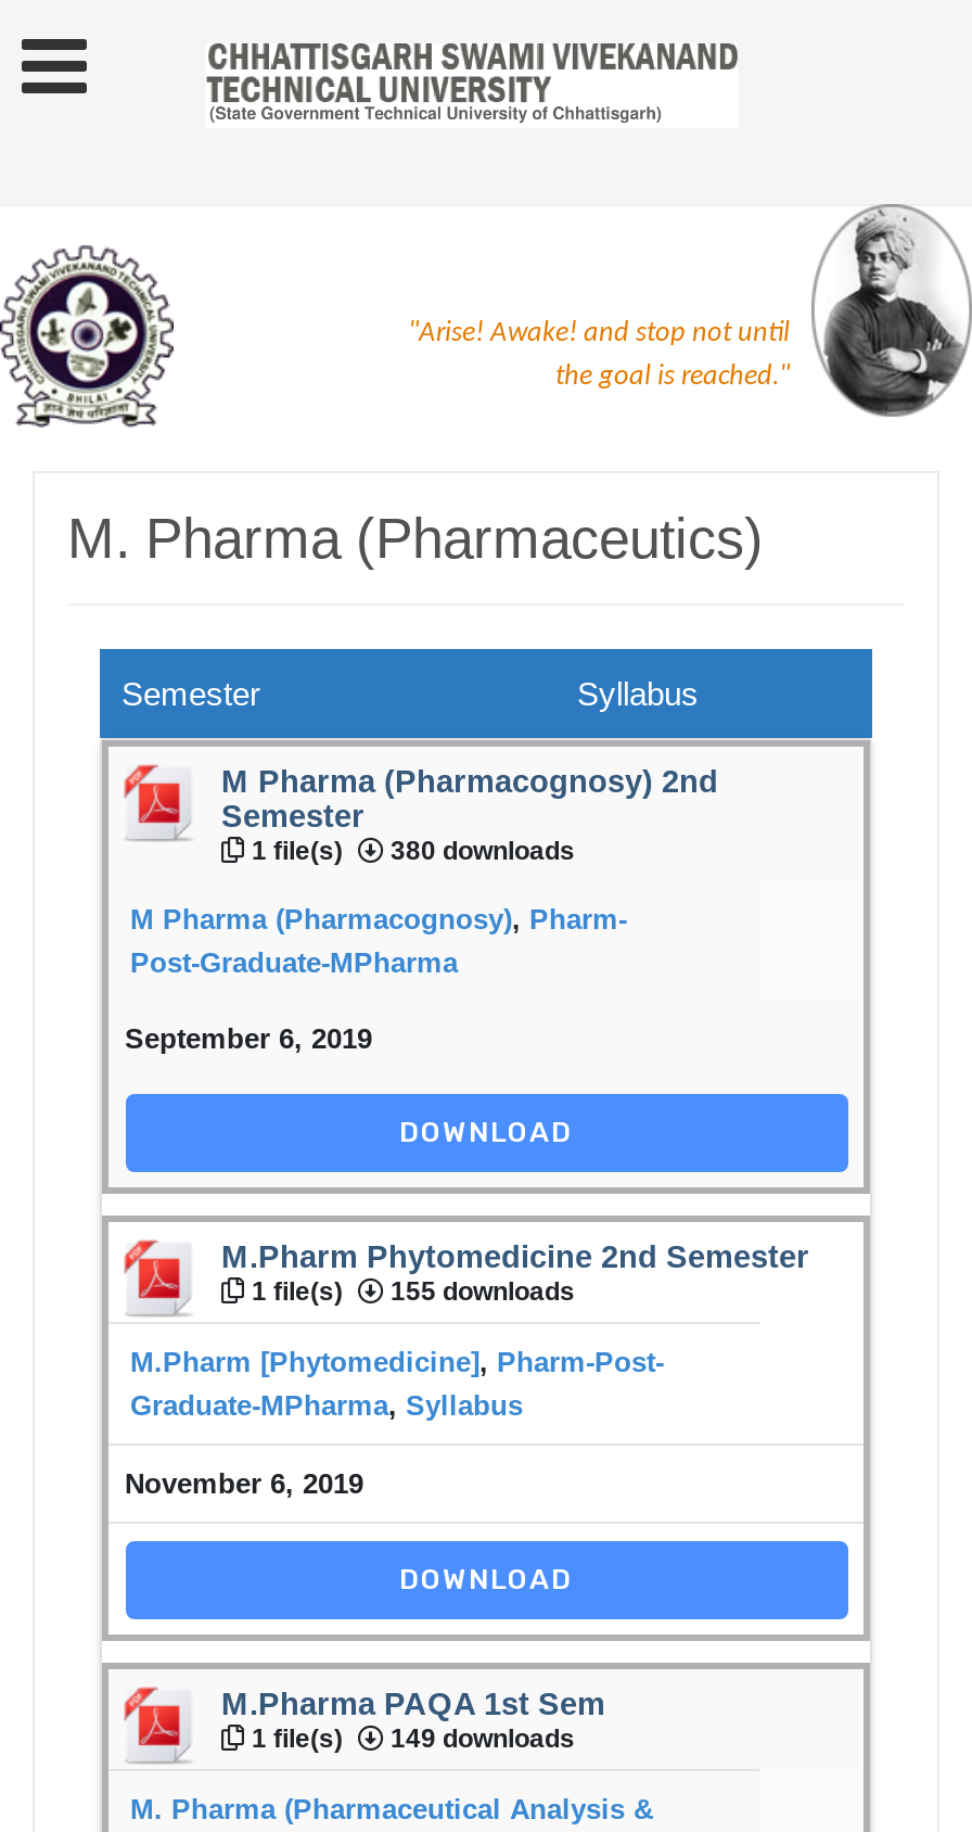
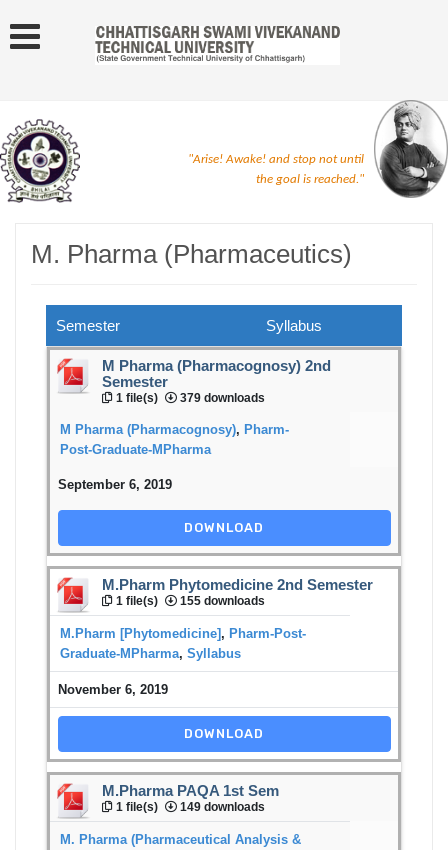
[245,835,575,865] 1 file(s) 380 downloads -> [113,390,265,404] 1 file(s) 379 downloads

